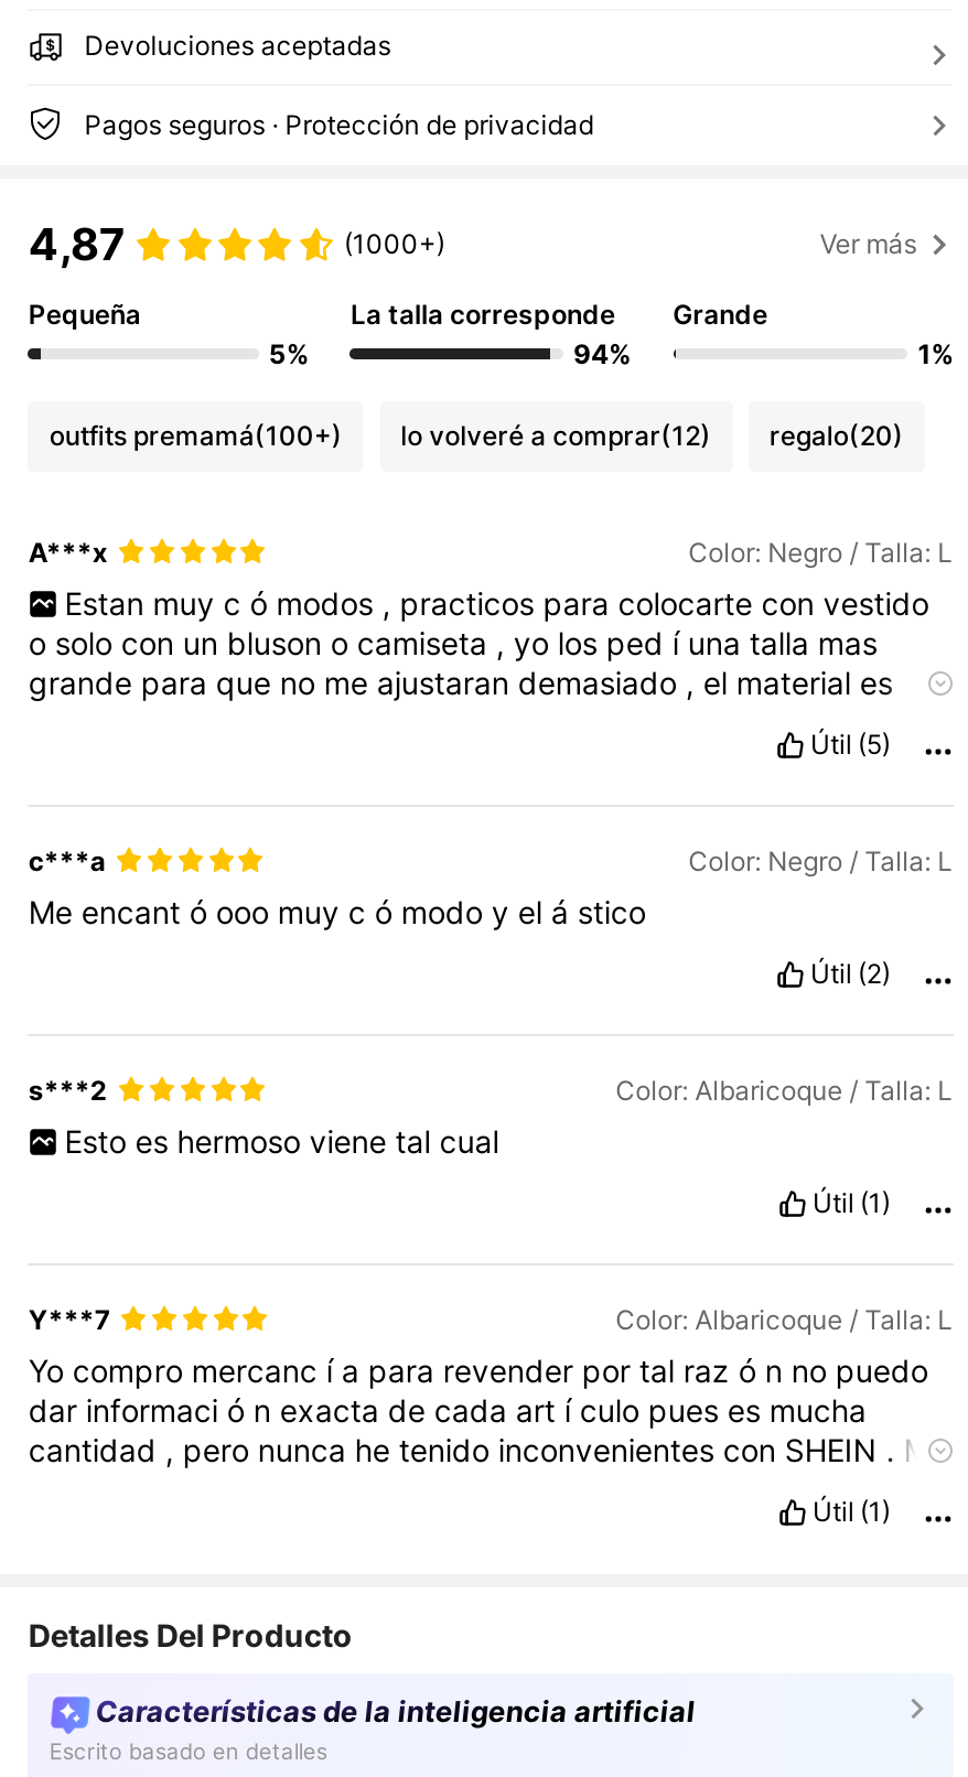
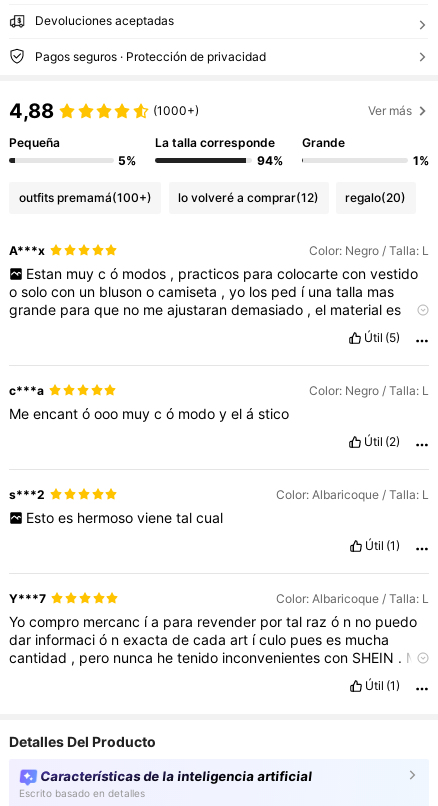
[28,218,125,271] 4,87 -> [9,99,54,123] 4,88

